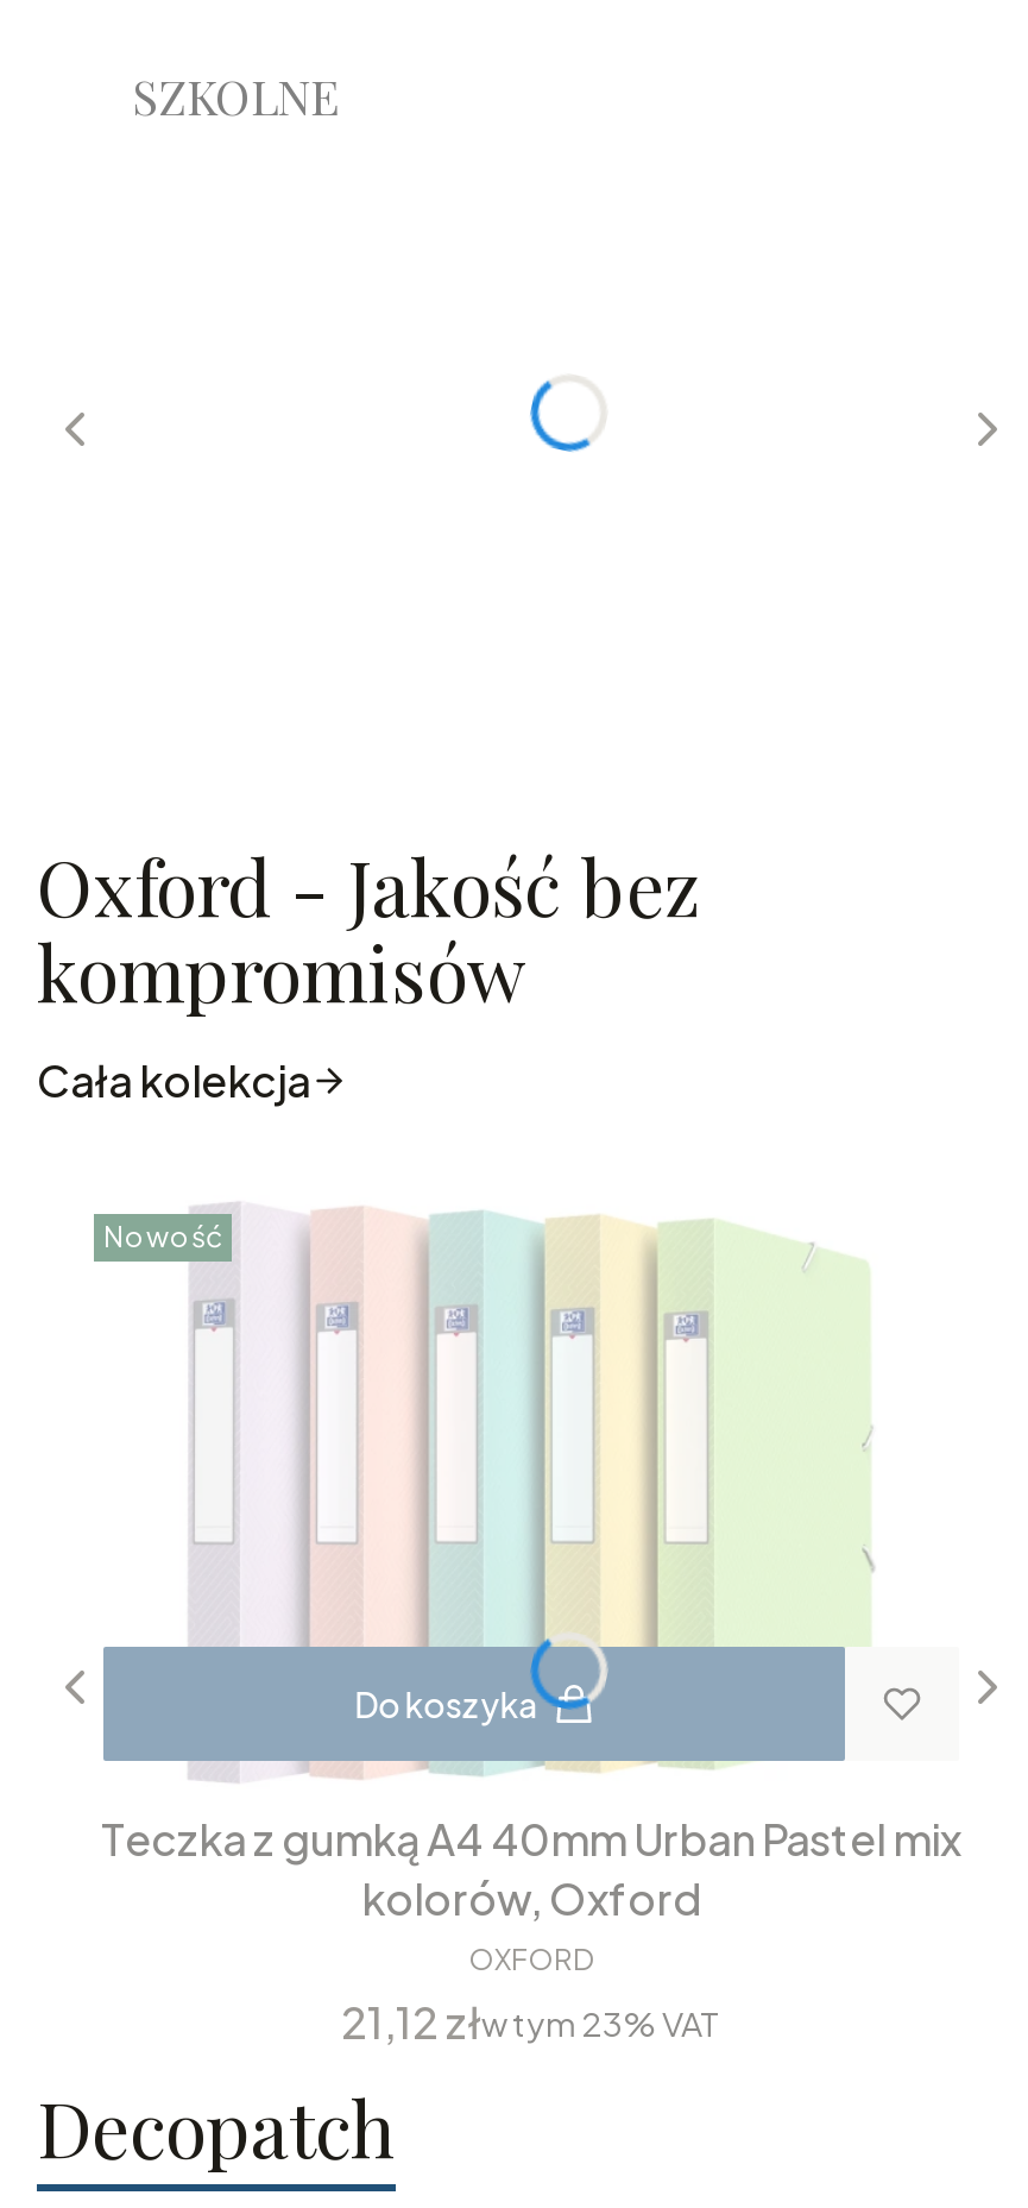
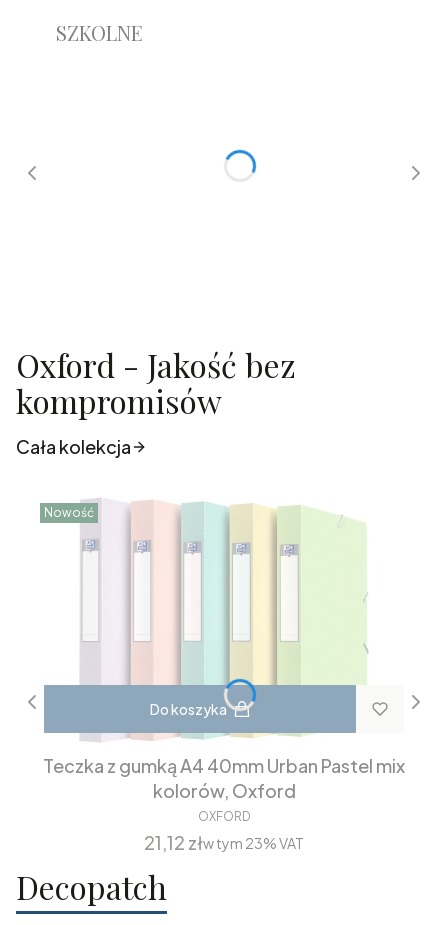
[529,375,607,453] [image] -> [224,149,257,182] [image]
[529,1633,610,1711] [image] -> [223,678,257,712] [image]

